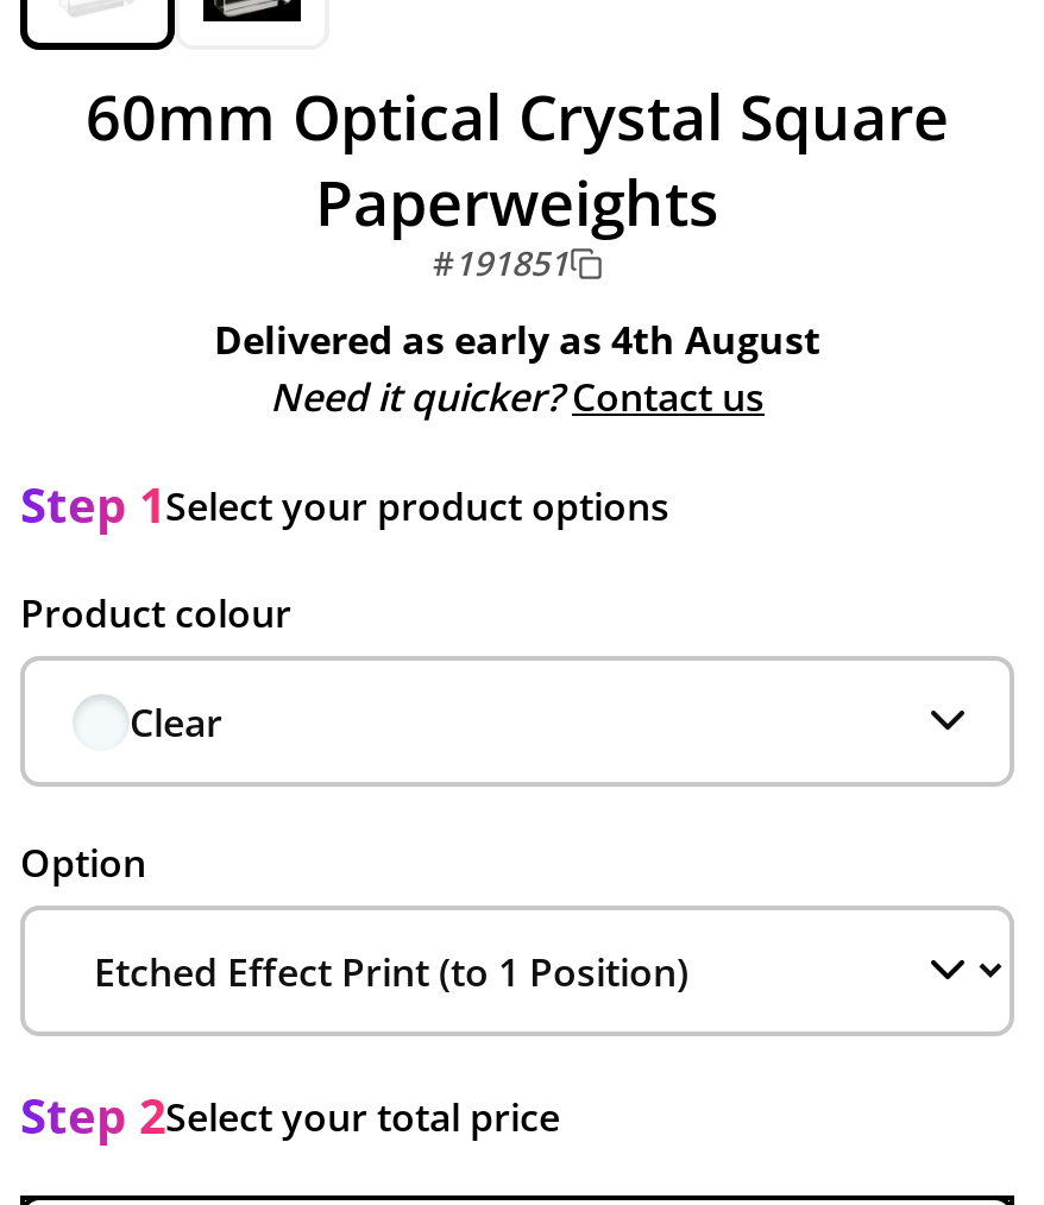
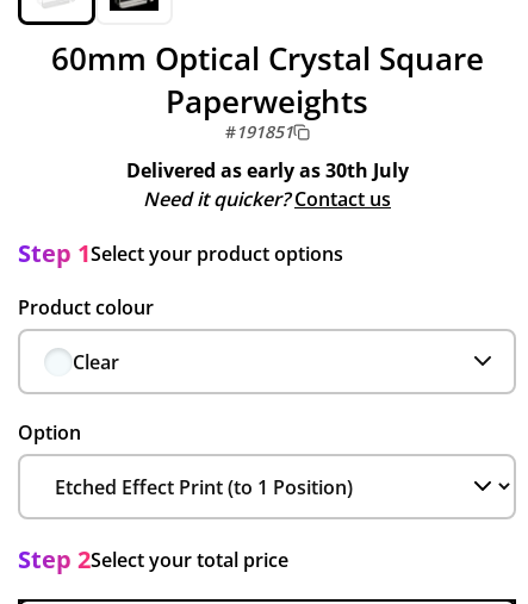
[214,314,820,366] Delivered as early as 4th August -> [126,157,408,183] Delivered as early as 30th July

